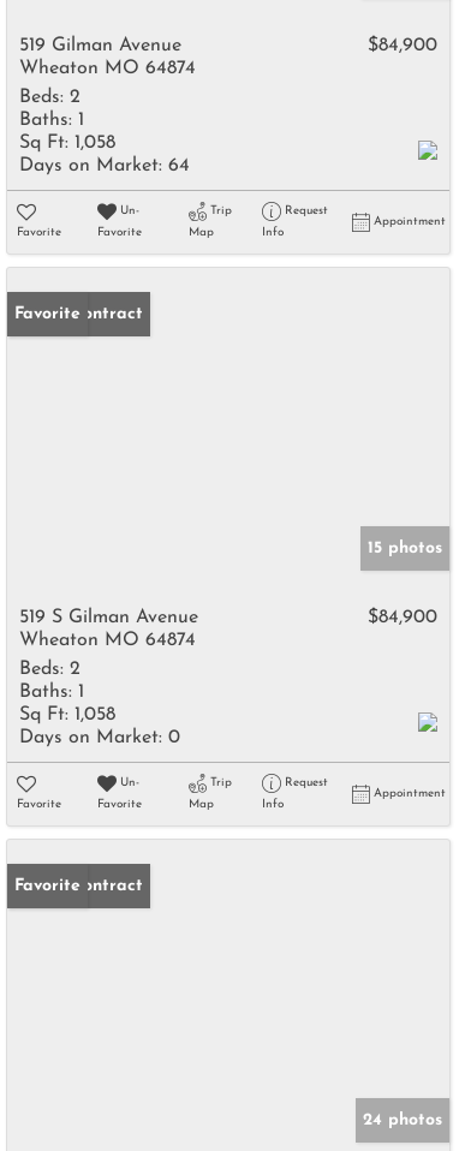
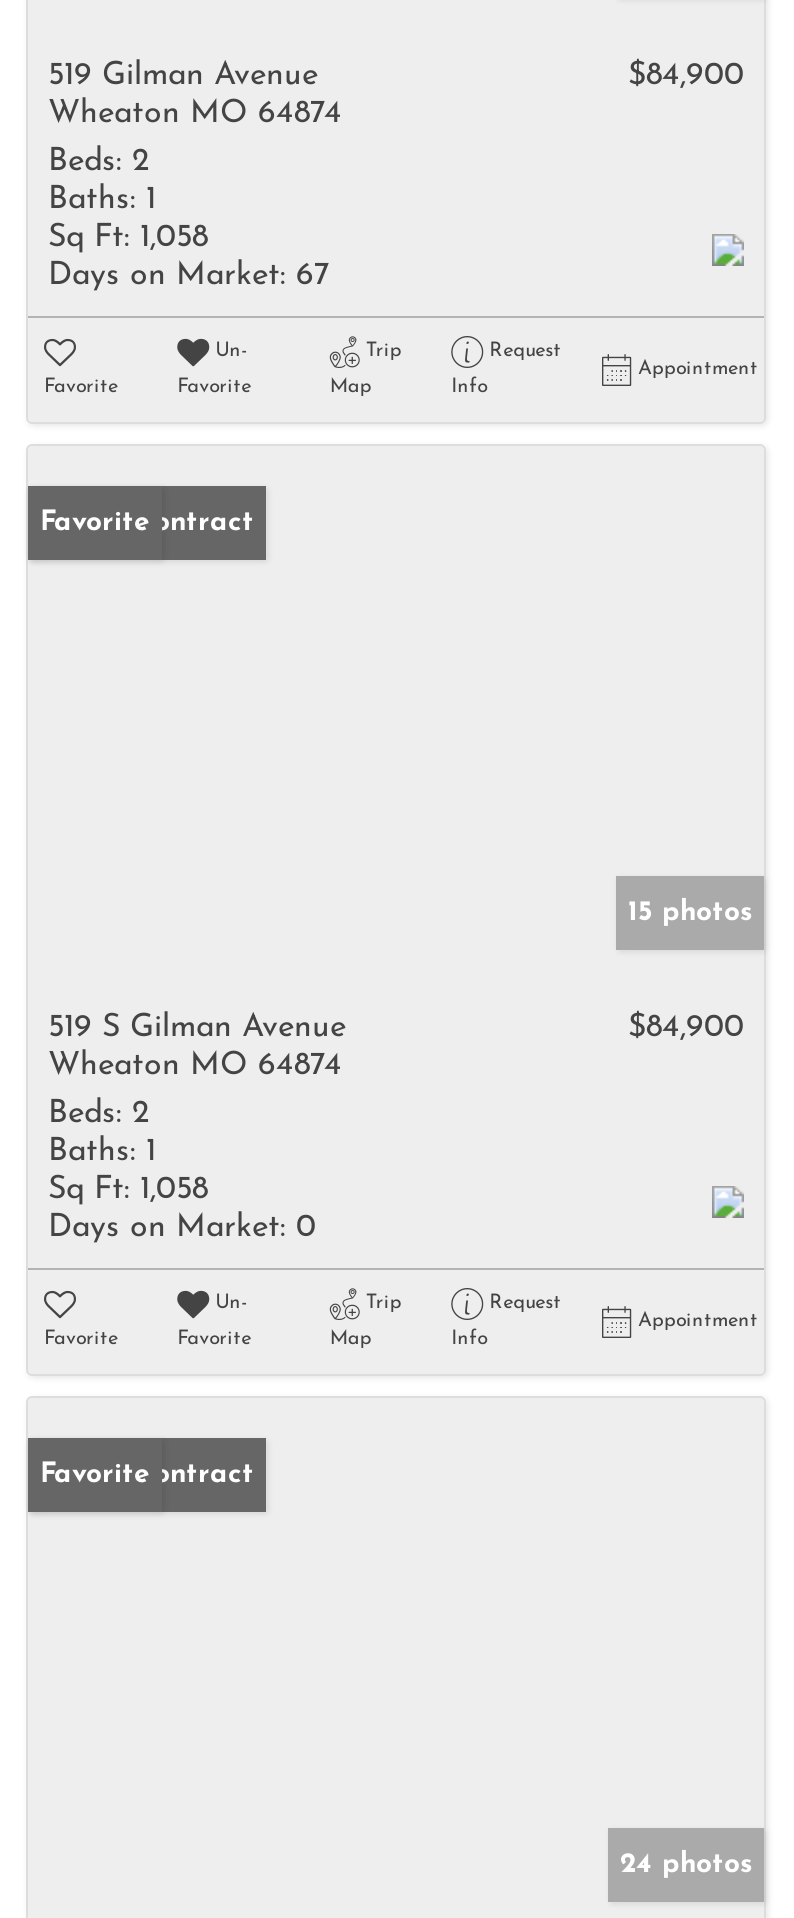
[19,156,190,175] Days on Market: 64 -> [48,260,330,292] Days on Market: 67

